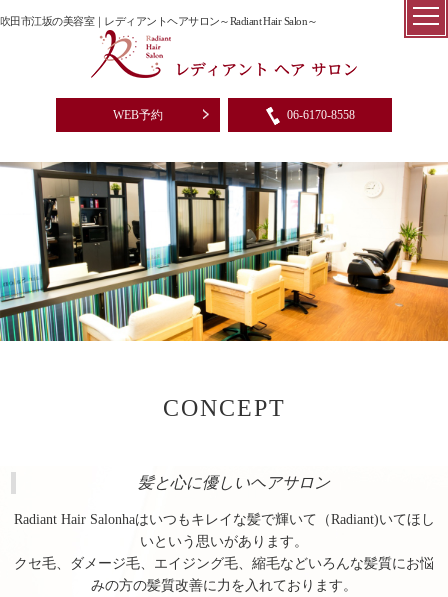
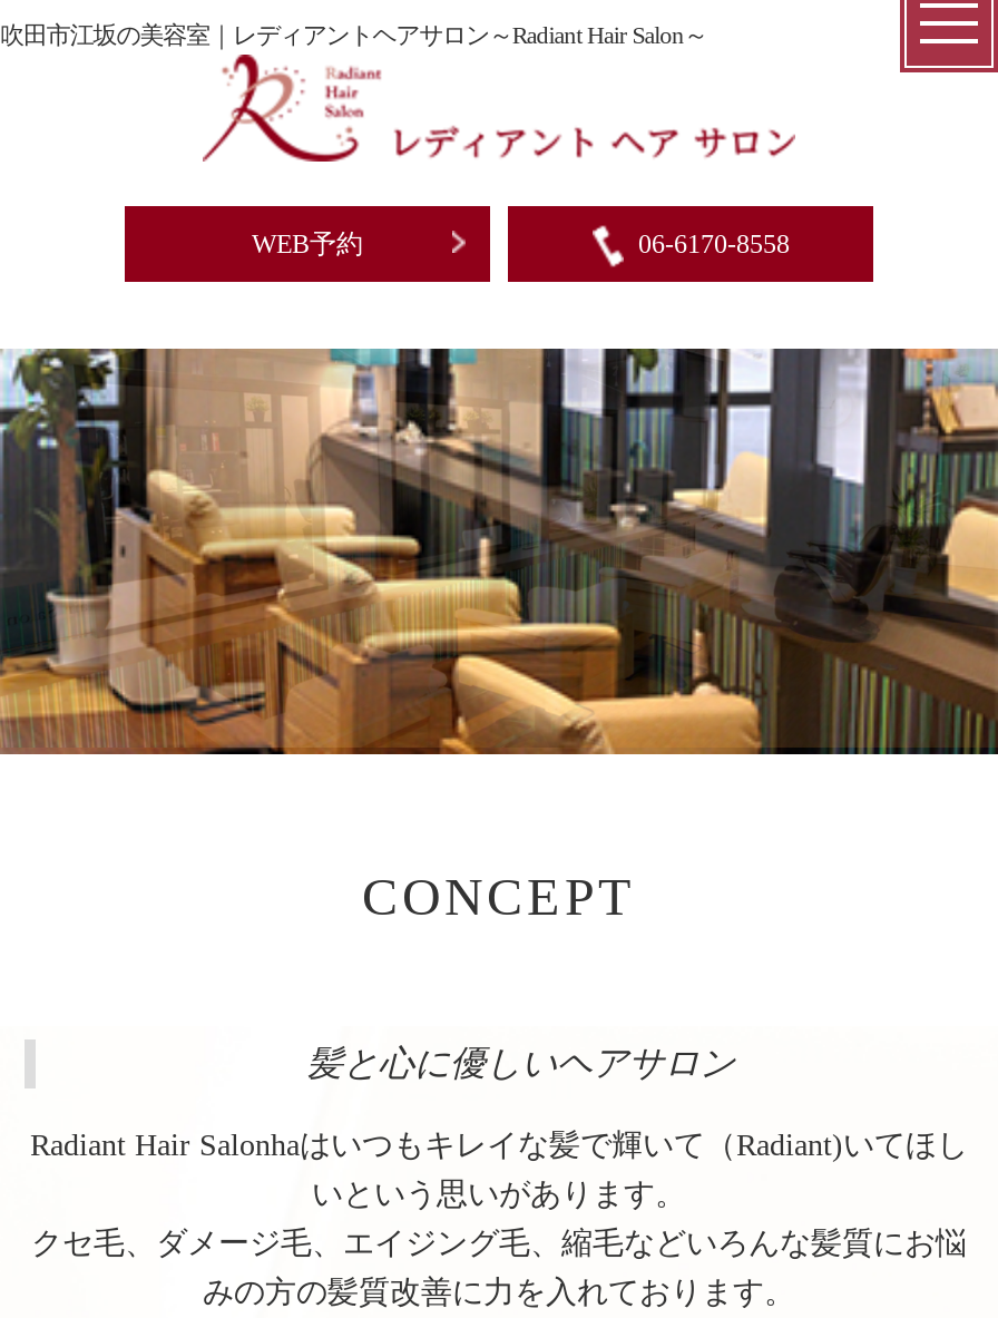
[3,161,445,344] [image] -> [7,346,991,756] [image]

